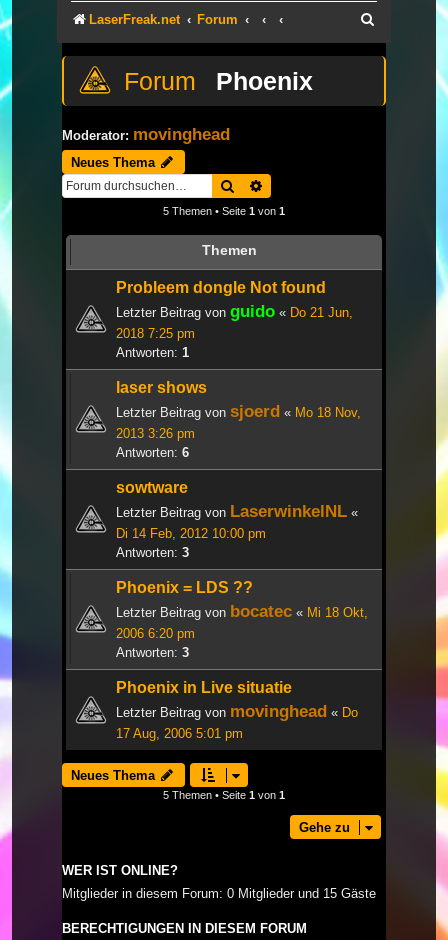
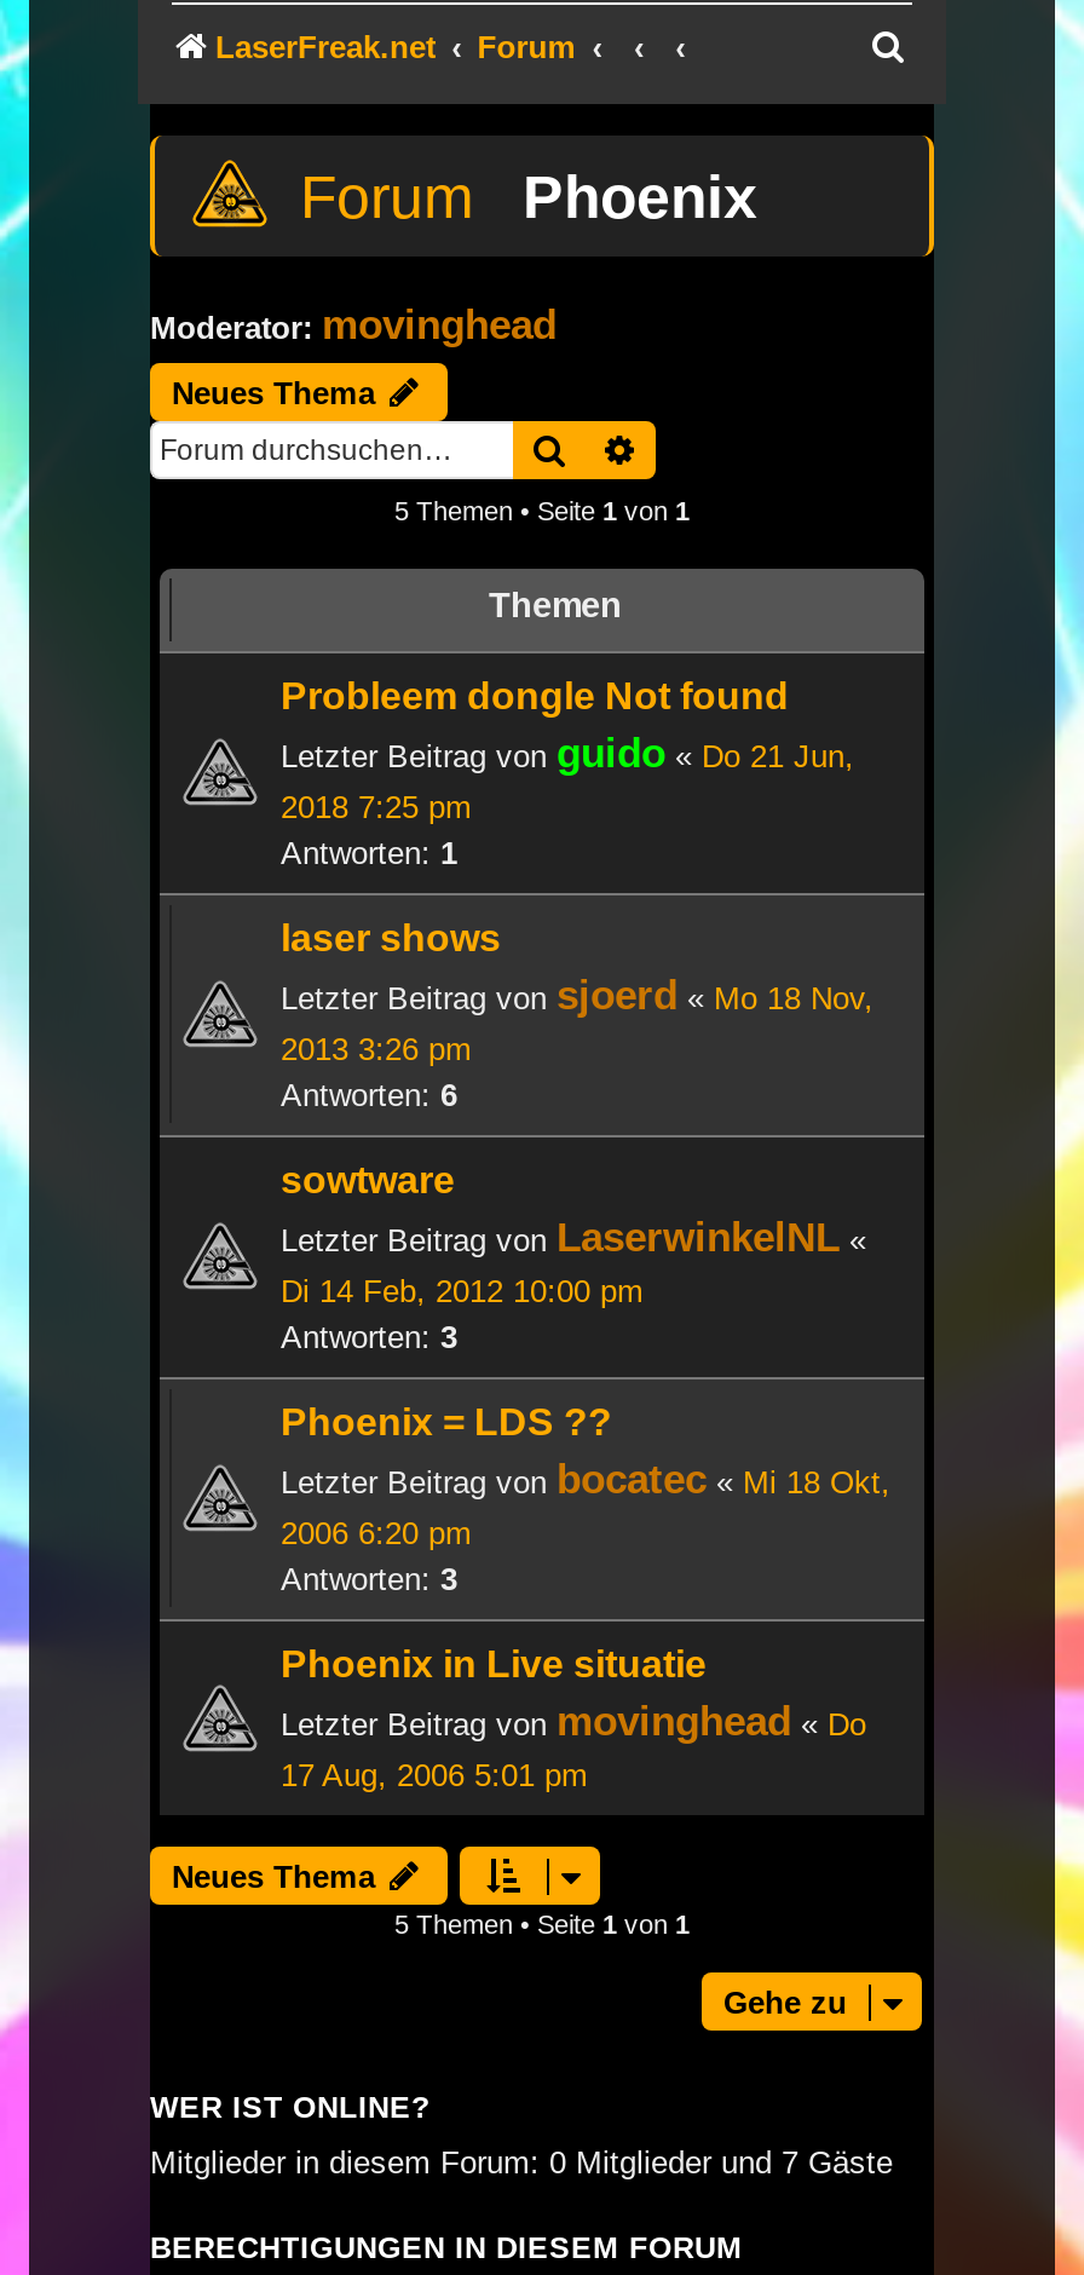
[62,886,376,901] Mitglieder in diesem Forum: 0 Mitglieder und 15 Gäste -> [150,2145,893,2181] Mitglieder in diesem Forum: 0 Mitglieder und 7 Gäste

